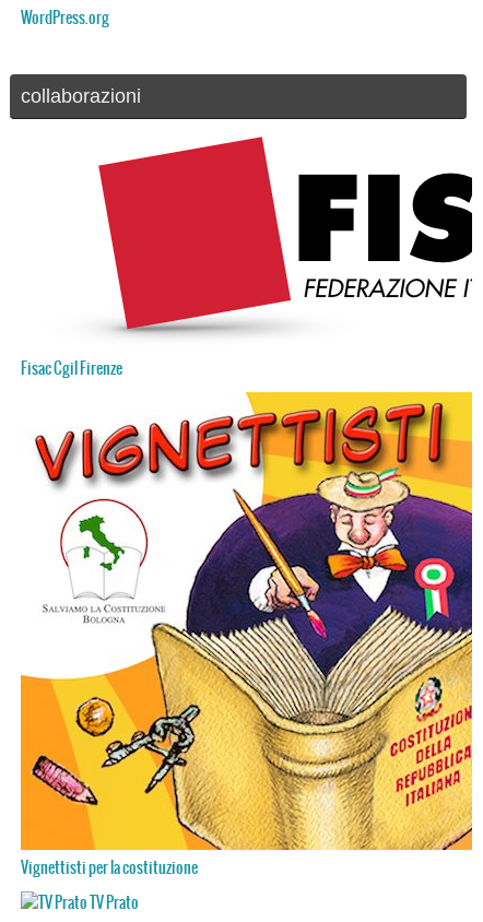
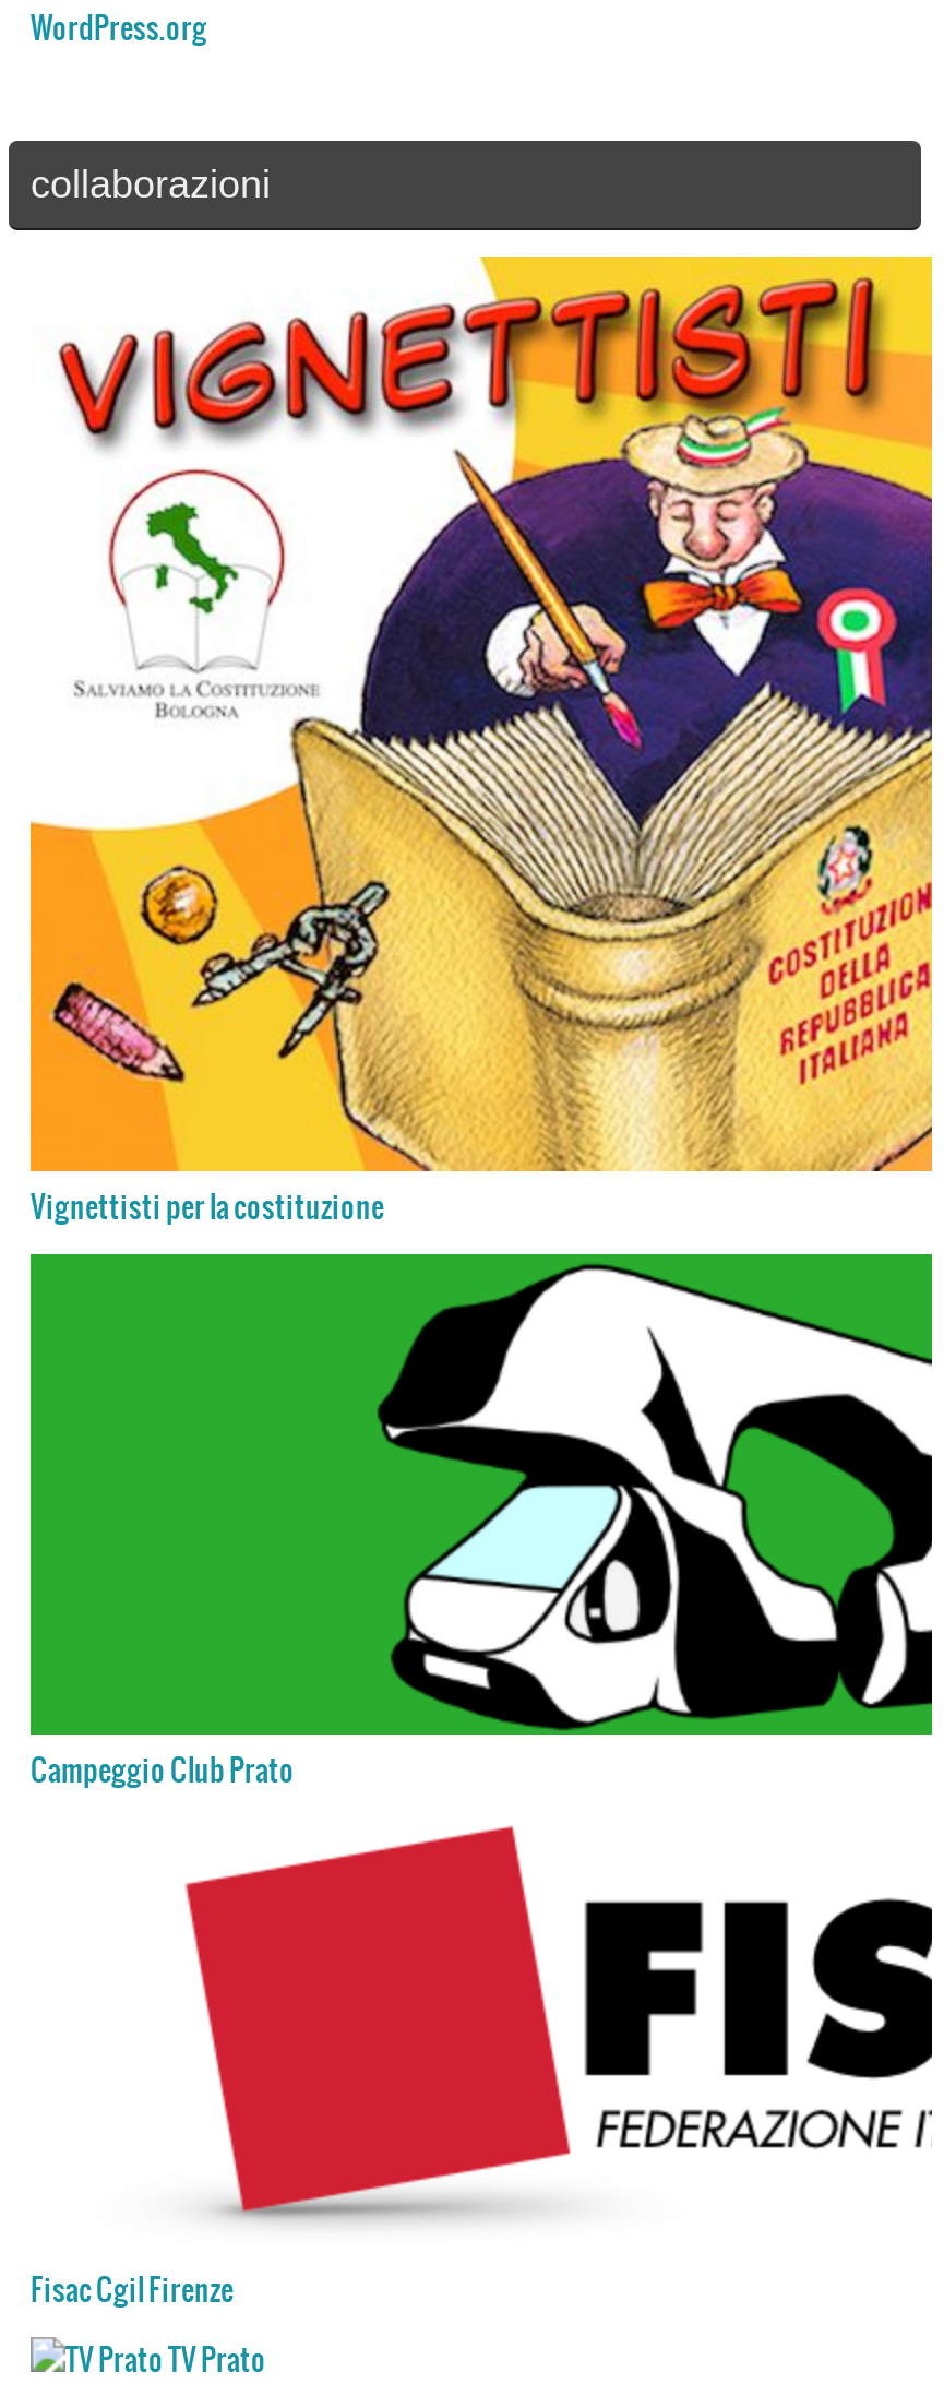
none -> [28,1252,934,1789] [image] | Campeggio Club Prato
moved [21,361,122,378] -> [31,2274,234,2309]: Fisac Cgil Firenze
moved [20,391,473,877] -> [28,254,934,1226]: [image] | Vignettisti per la costituzione

